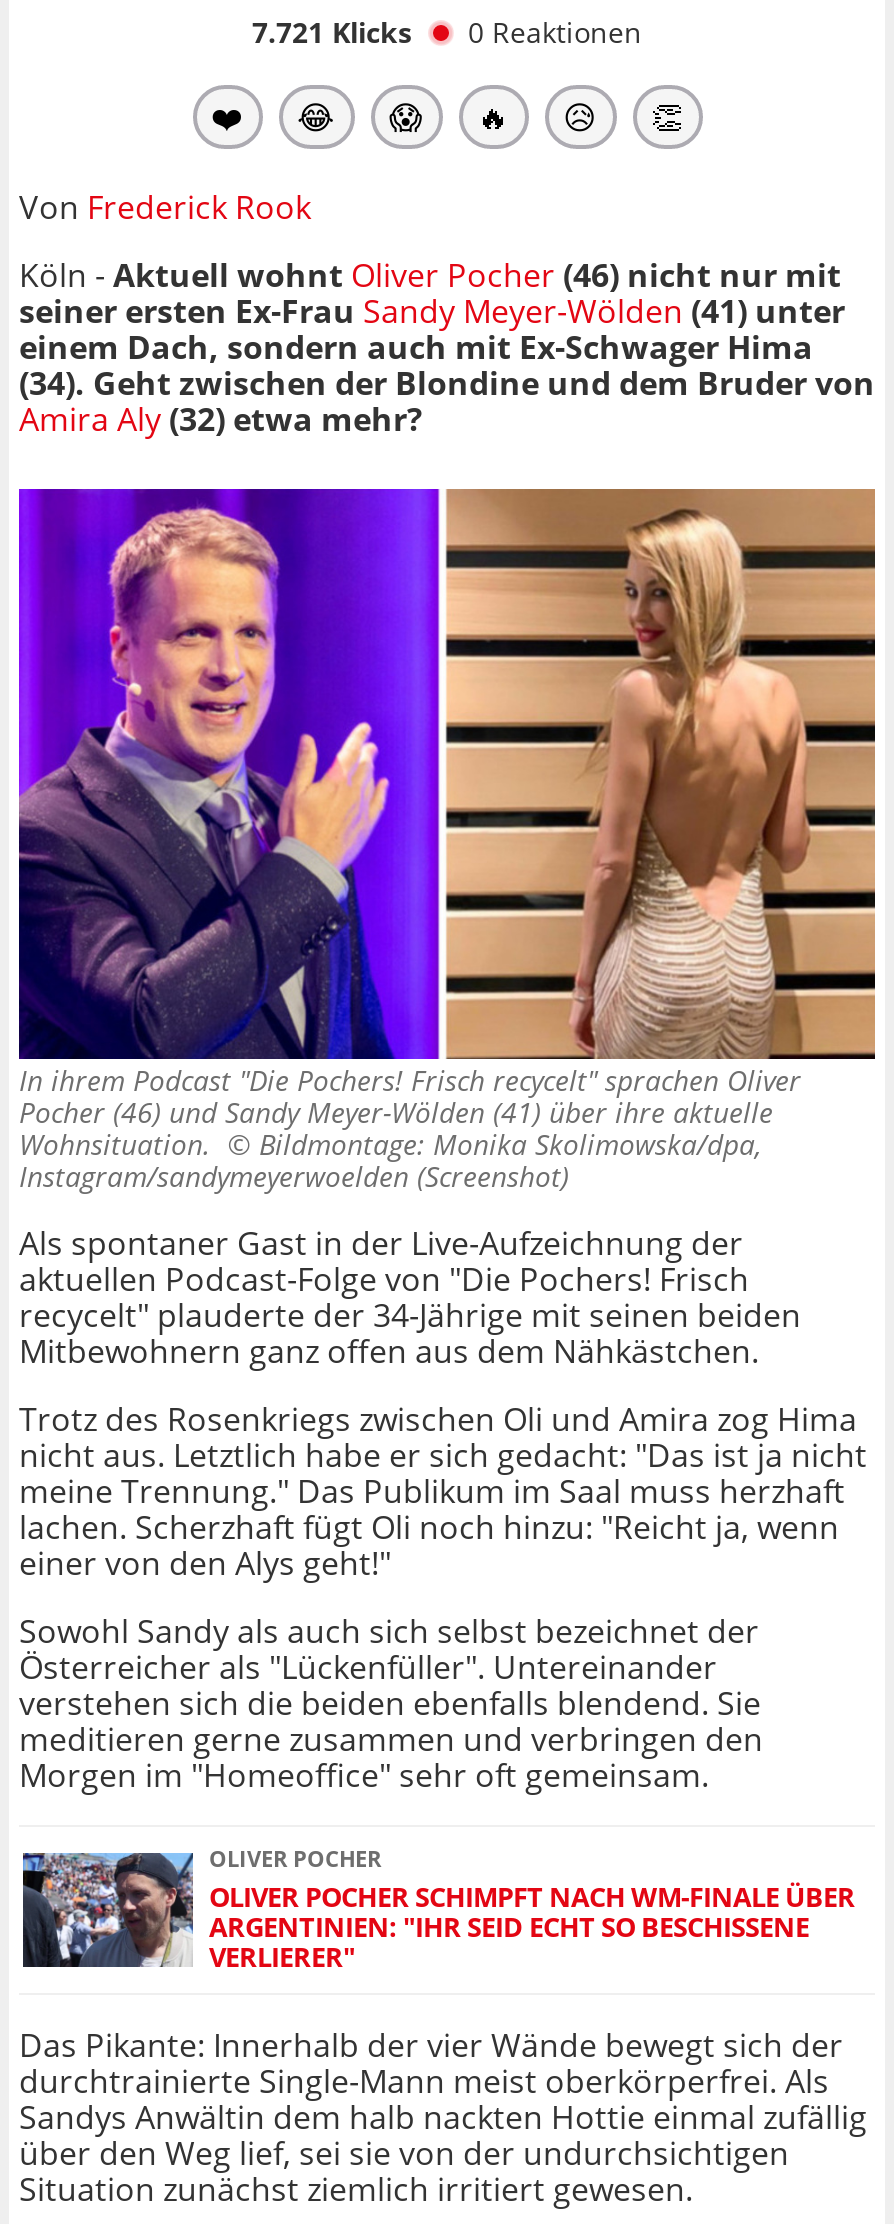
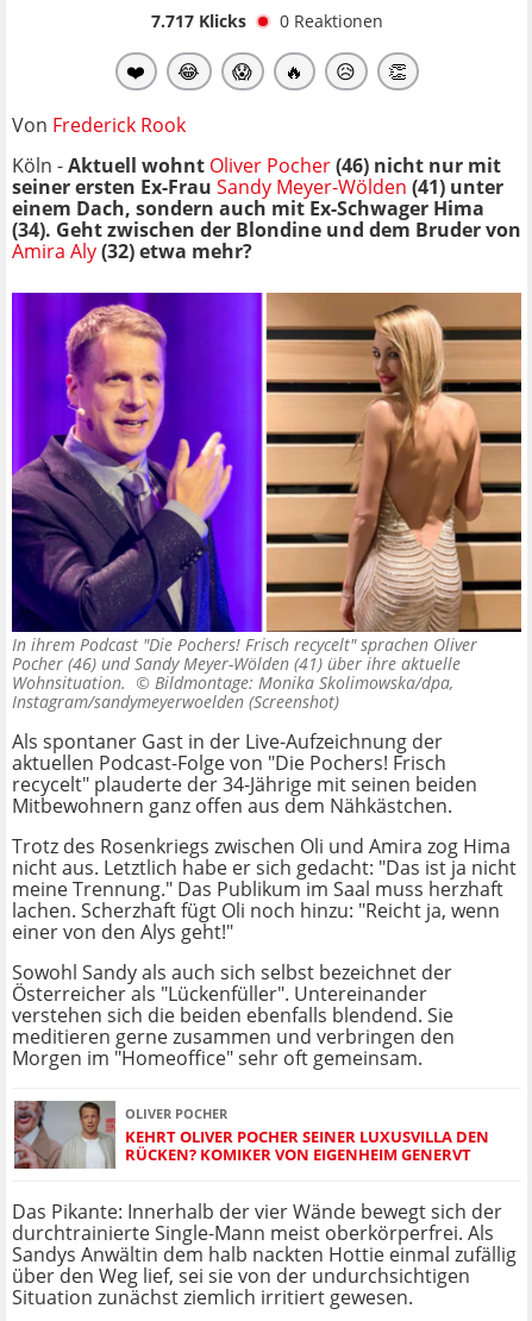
[252,13,642,51] 7.721 Klicks 0 Reaktionen -> [151,9,383,32] 7.717 Klicks 0 Reaktionen
[23,1847,855,1975] [image] | OLIVER POCHER SCHIMPFT NACH WM-FINALE ÜBER | ARGENTINIEN: "IHR SEID ECHT SO BESCHISSENE | VERLIERER" -> [14,1100,489,1170] [image] | KEHRT OLIVER POCHER SEINER LUXUSVILLA DEN | RÜCKEN? KOMIKER VON EIGENHEIM GENERVT

